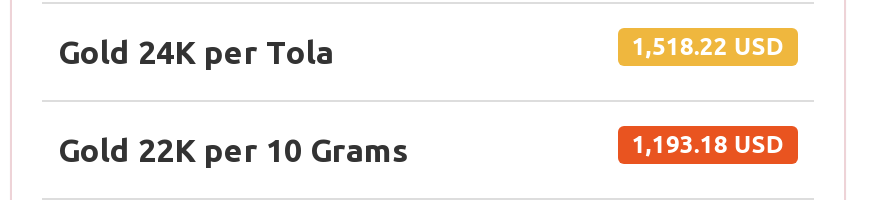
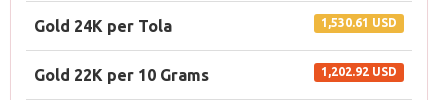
[632,32,784,58] 1,518.22 USD -> [321,16,397,29] 1,530.61 USD
[632,130,784,156] 1,193.18 USD -> [321,65,397,78] 1,202.92 USD

